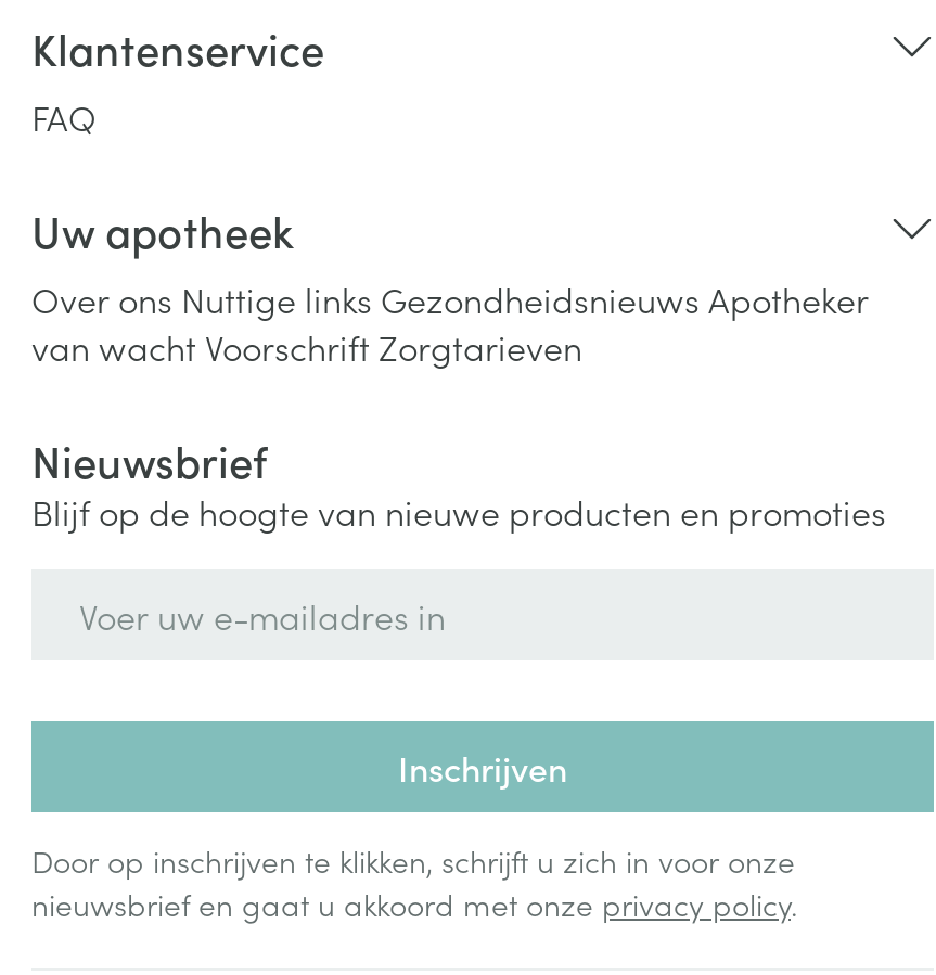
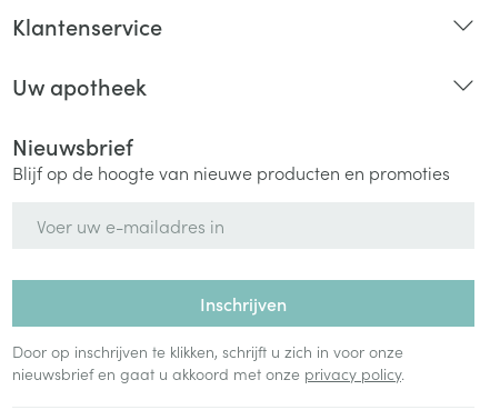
[31,92,97,140] FAQ -> none
[31,274,869,370] Over ons Nuttige links Gezondheidsnieuws Apotheker | van wacht Voorschrift Zorgtarieven -> none

